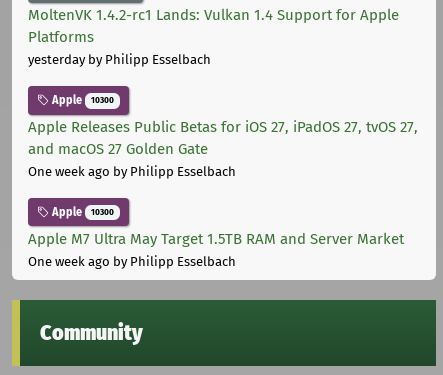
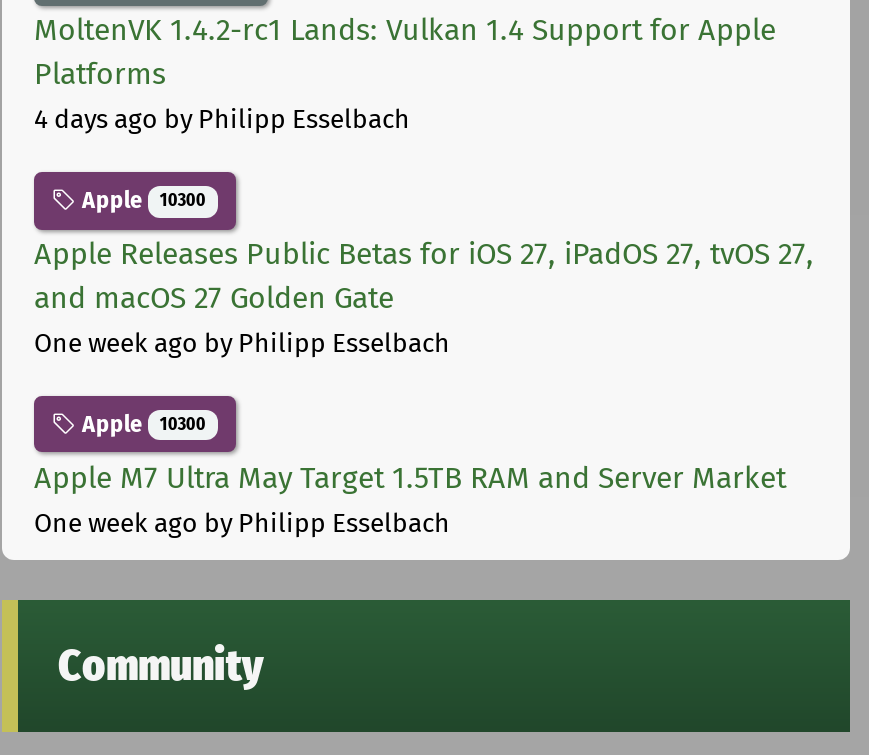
[28,52,211,67] yesterday by Philipp Esselbach -> [34,105,410,135] 4 days ago by Philipp Esselbach

